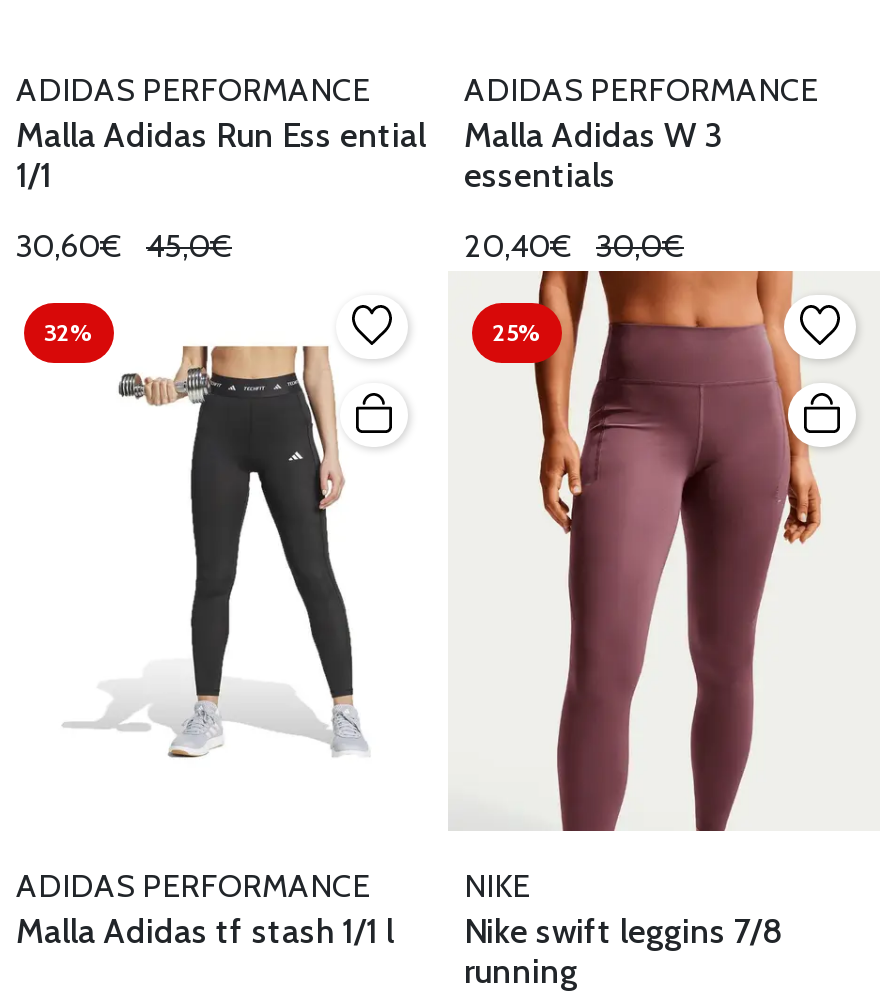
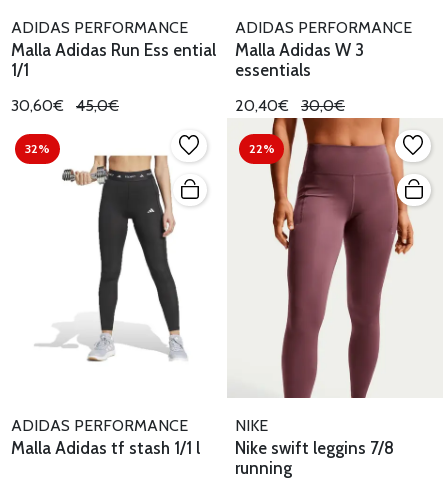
[492,317,542,347] 25% -> [248,141,274,156] 22%

